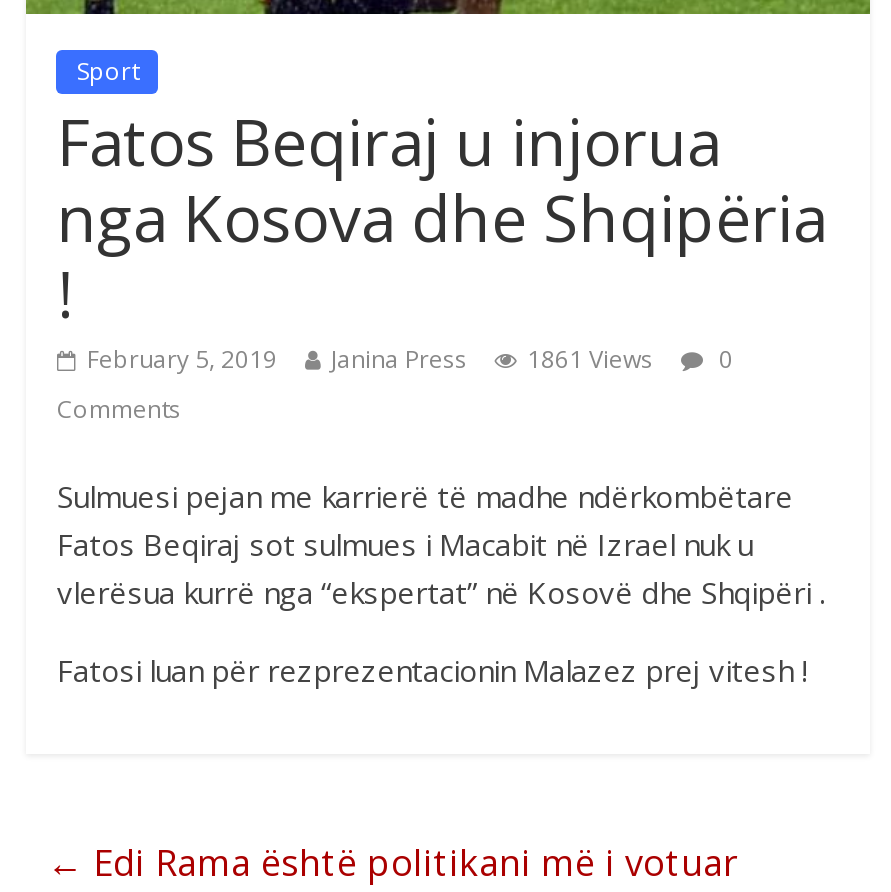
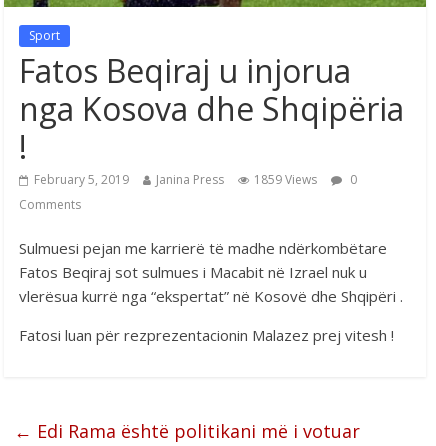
[87,343,733,377] February 5, 2019 Janina Press 1861 Views 0 -> [34,171,357,188] February 5, 2019 Janina Press 1859 Views 0

